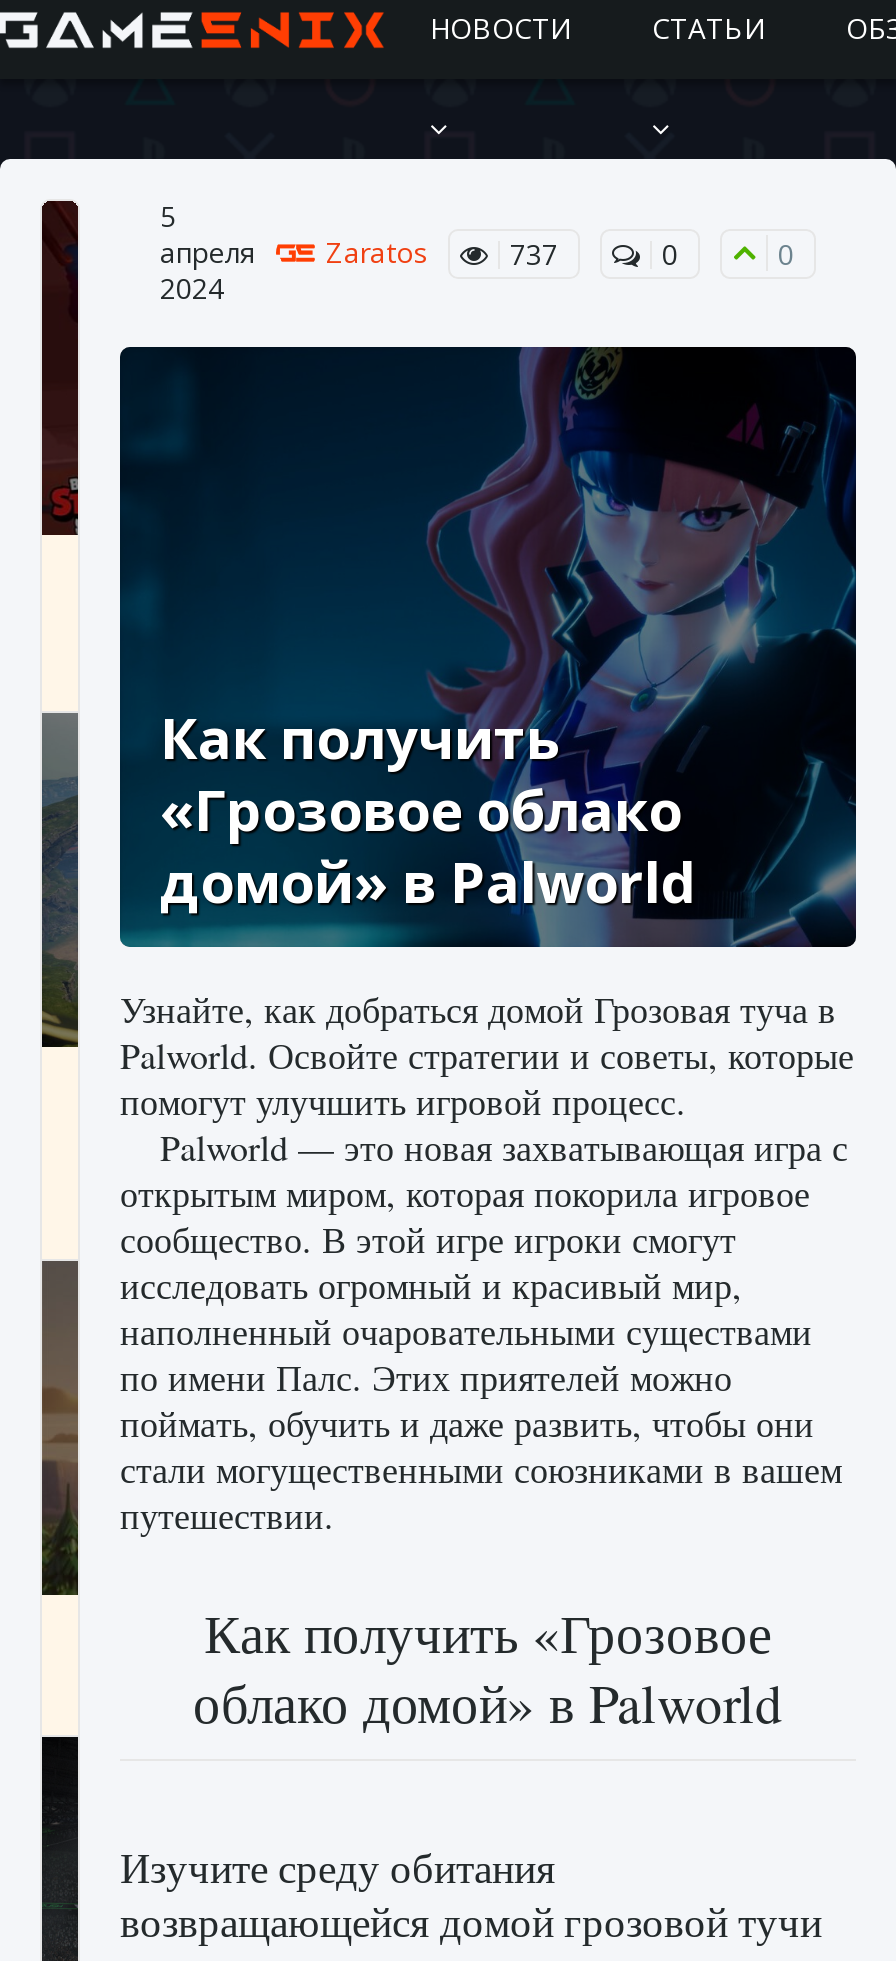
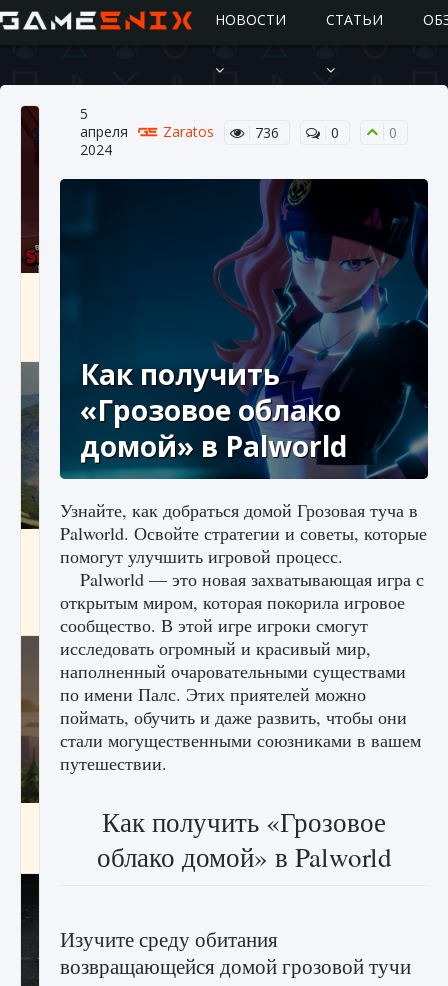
[510,234,558,272] 737 -> [255,122,279,141] 736

